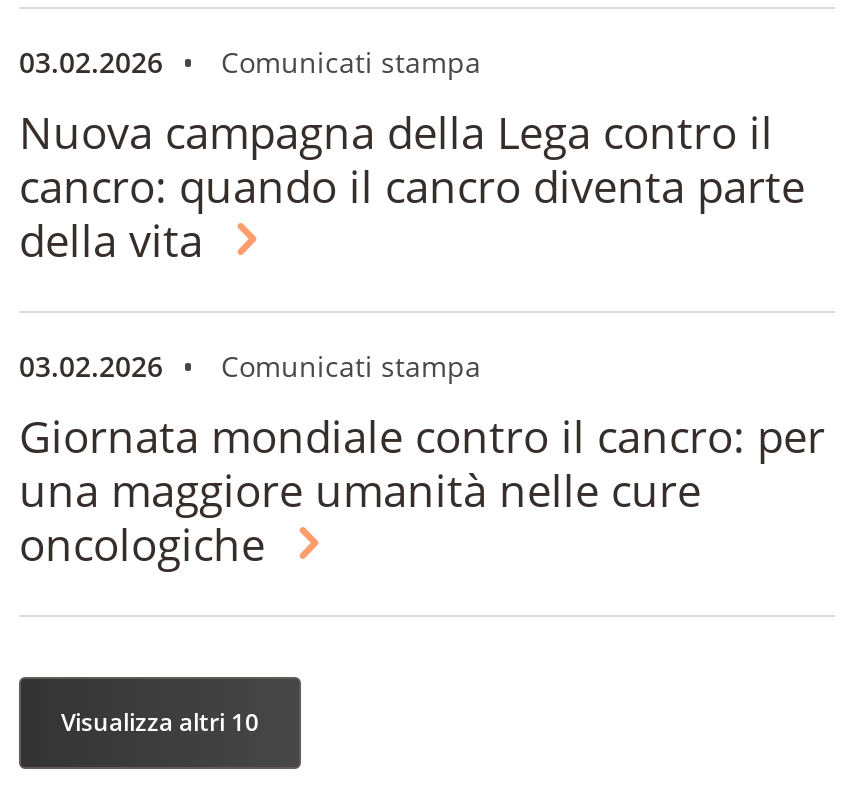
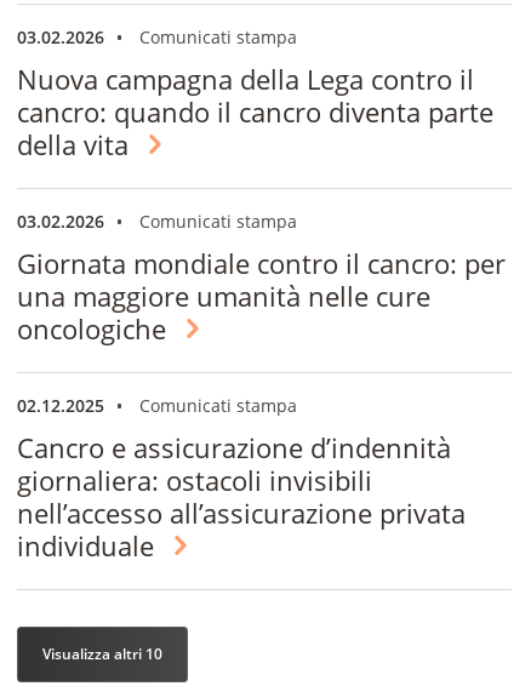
none -> [17,394,466,564] 02.12.2025 | Comunicati stampa | Cancro e assicurazione d’indennità | giornaliera: ostacoli invisibili | nell’accesso all’assicurazione privata | individuale

